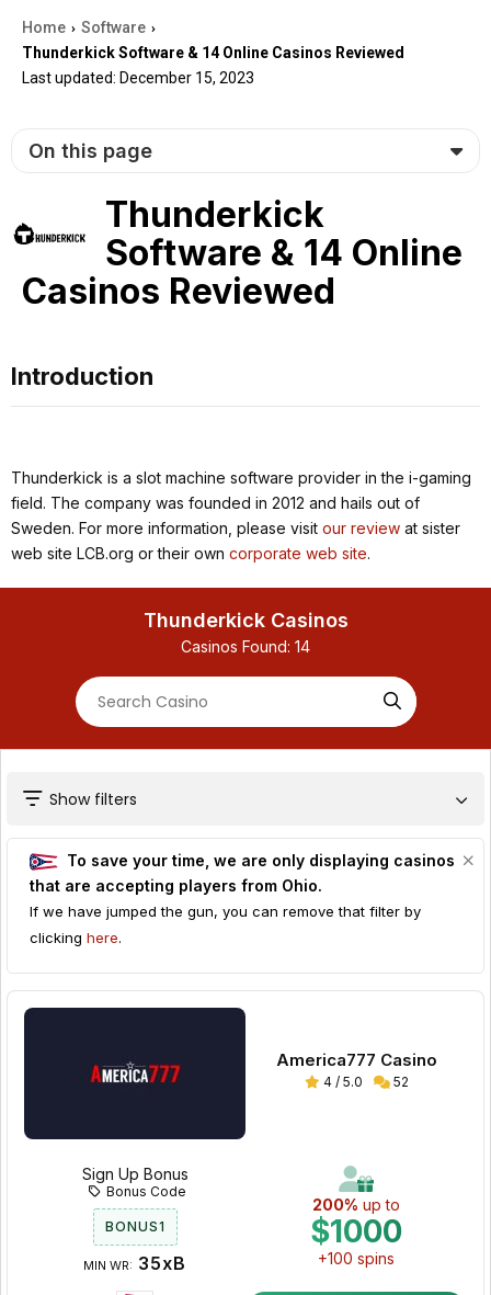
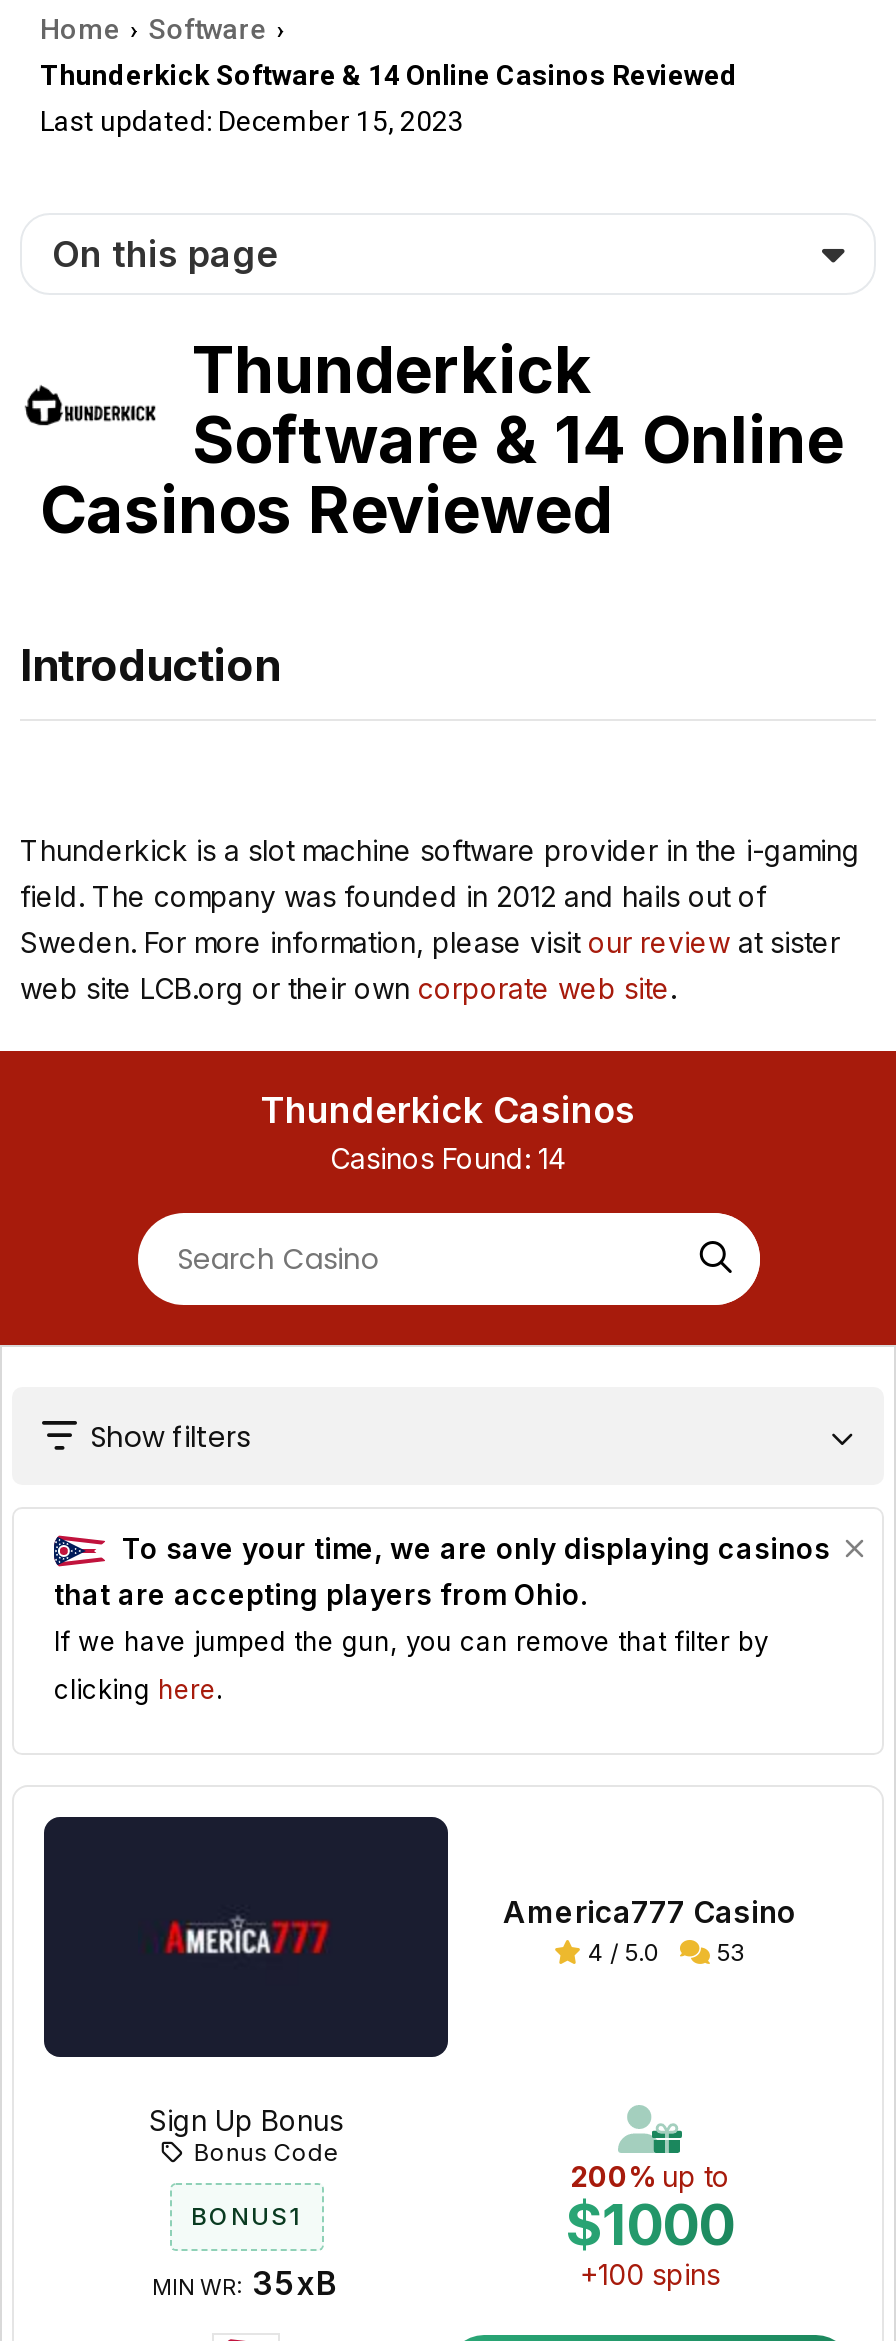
[319,1074,408,1090] 4 / 5.0 52 -> [582,1938,746,1968] 4 / 5.0 53

